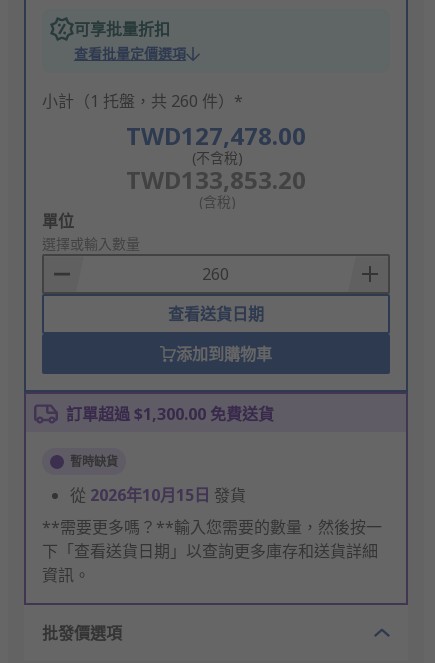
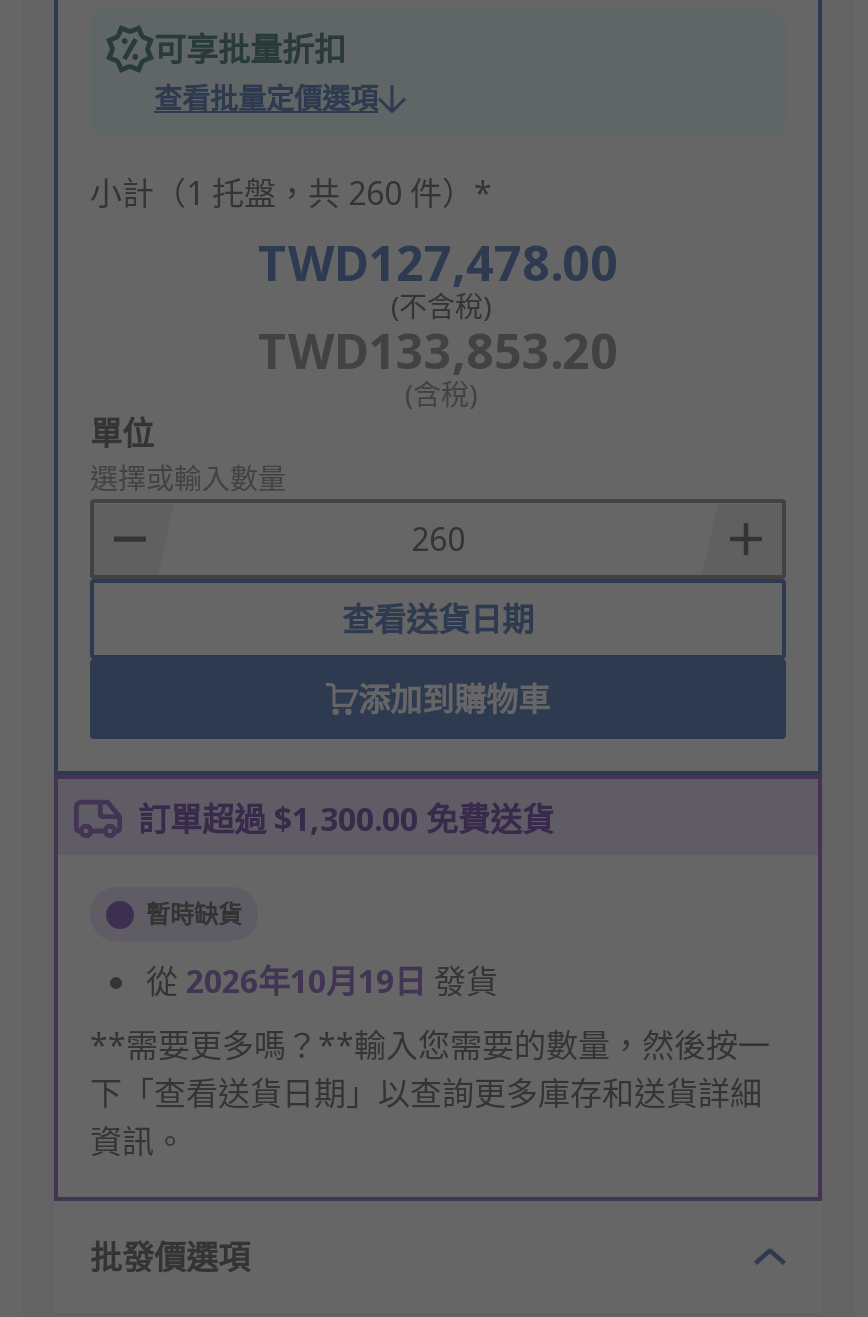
[70,484,246,506] 從2026年10月15日發貨 -> [146,960,498,1004] 從2026年10月19日發貨

